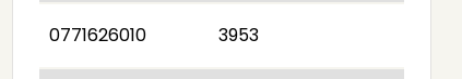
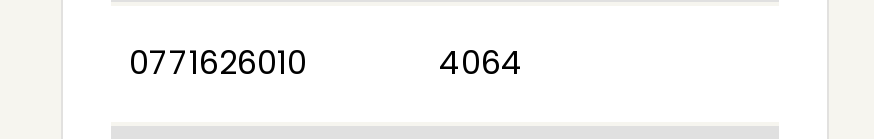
[218,23,259,48] 3953 -> [439,40,523,86] 4064

